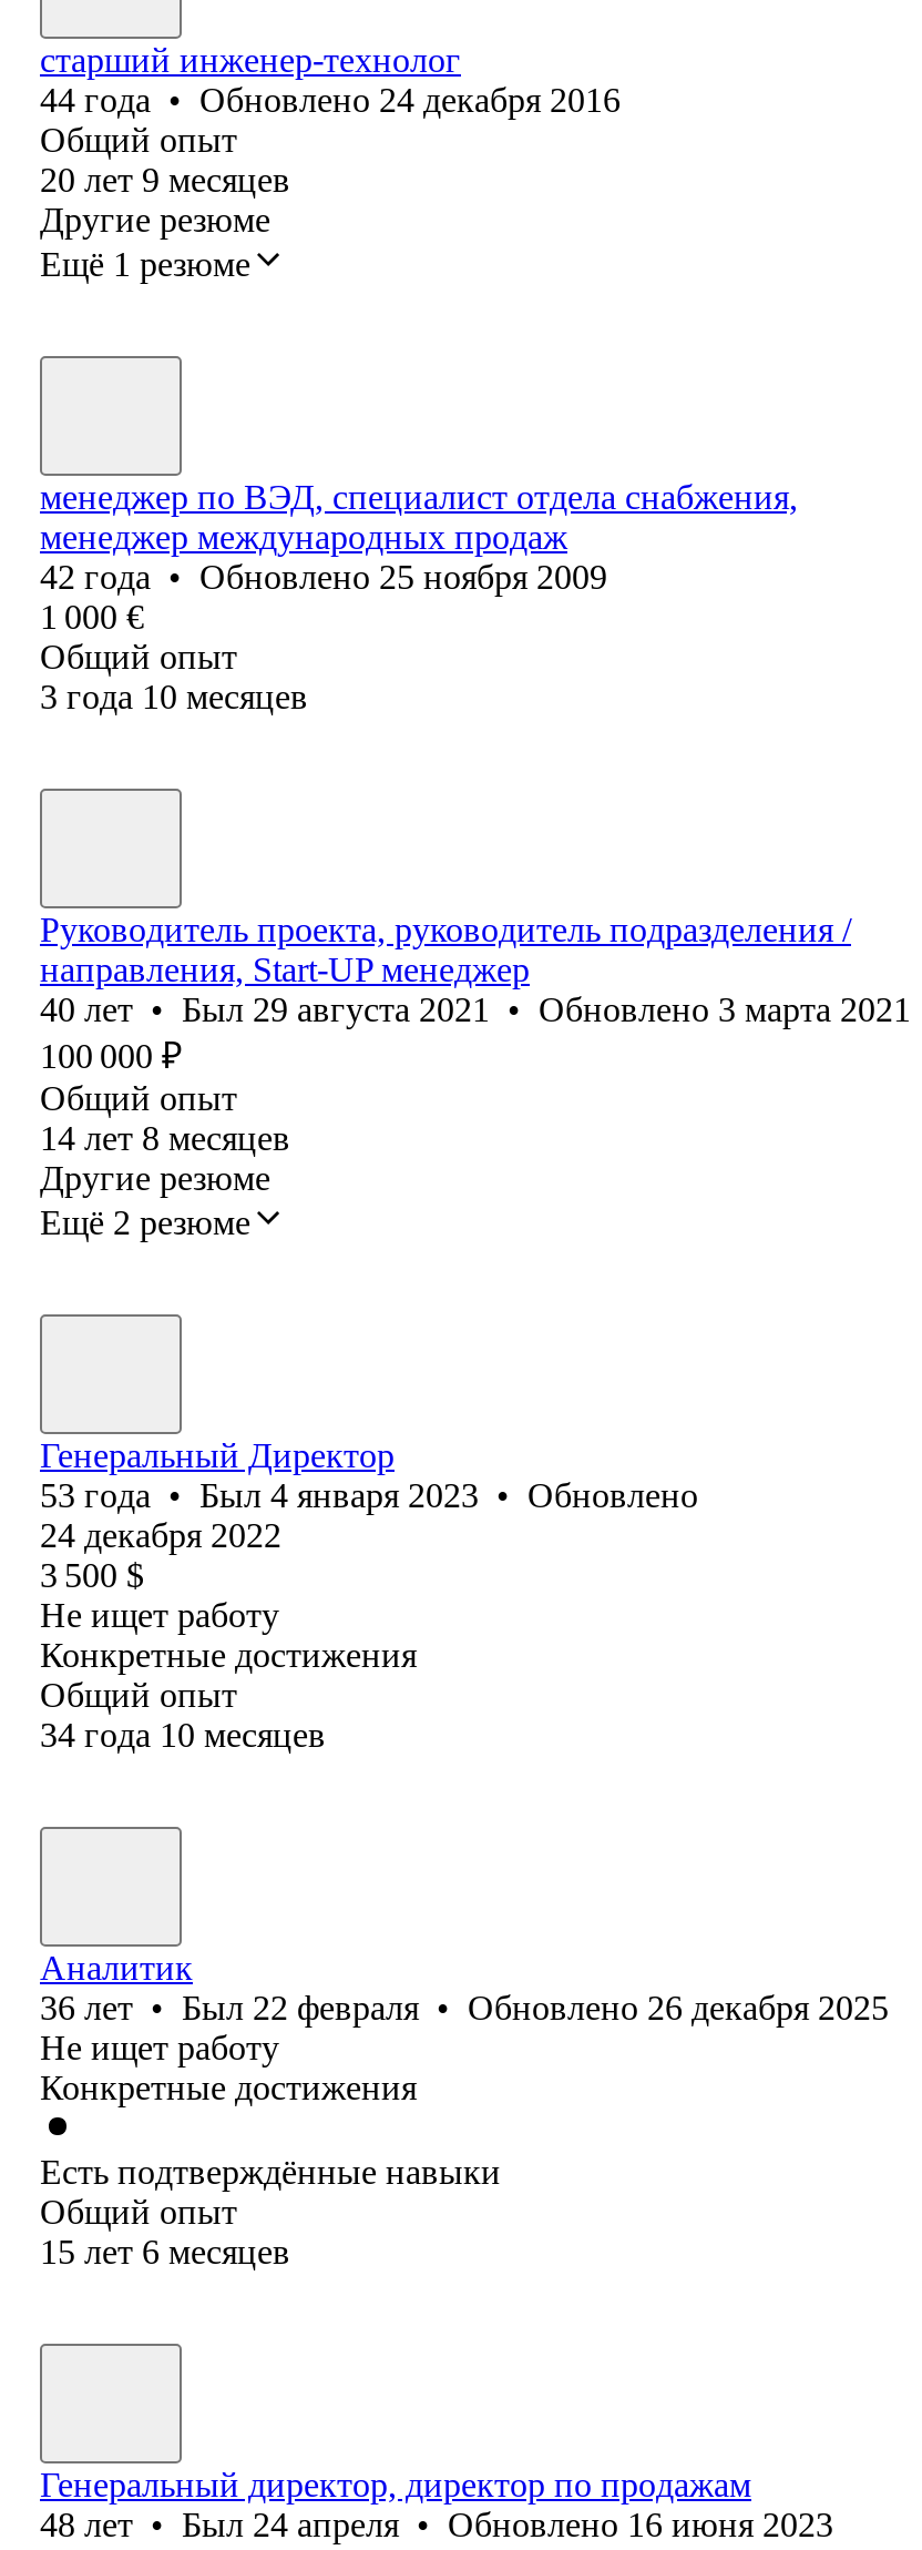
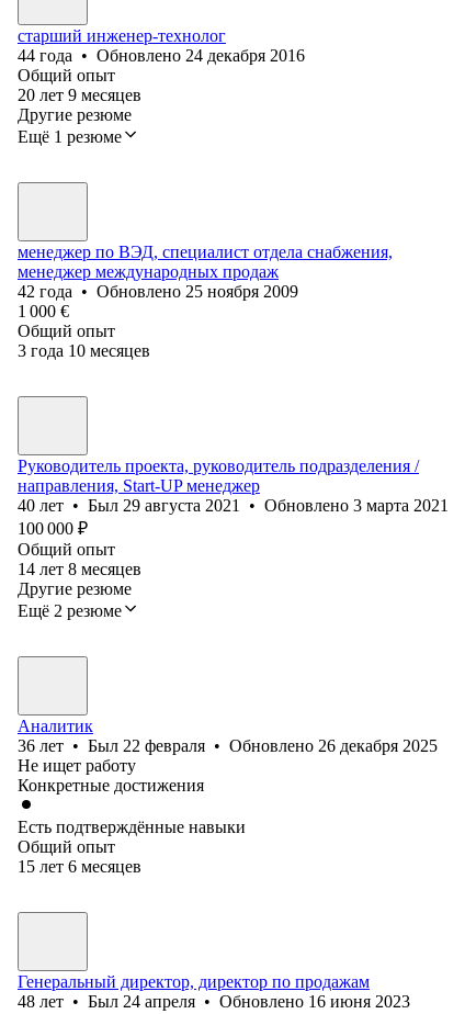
[40,1436,698,1753] Генеральный Директор | 53 года • Был 4 января 2023 • Обновлено | 24 декабря 2022 | 3 500 $ | Не ищет работу | Конкретные достижения | Общий опыт | 34 года 10 месяцев -> none

